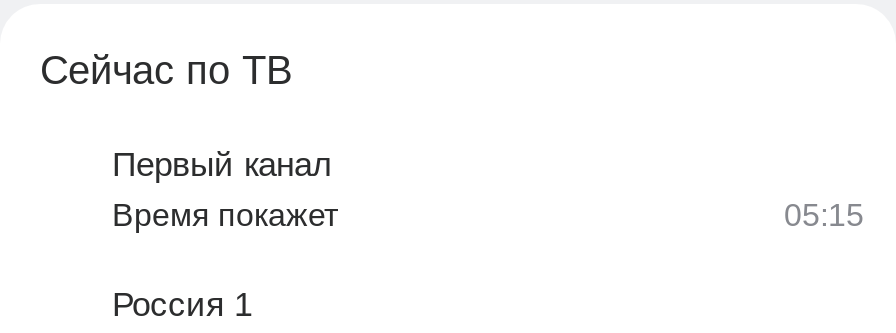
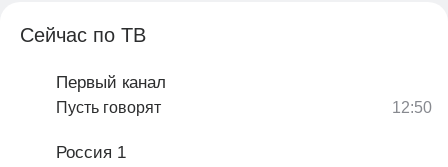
[112,198,338,232] Время покажет -> [56,99,161,116] Пусть говорят

